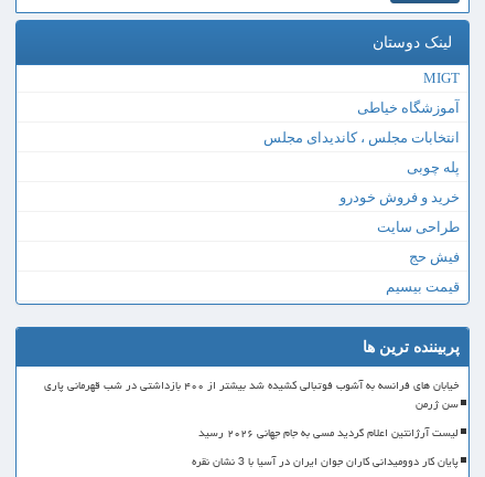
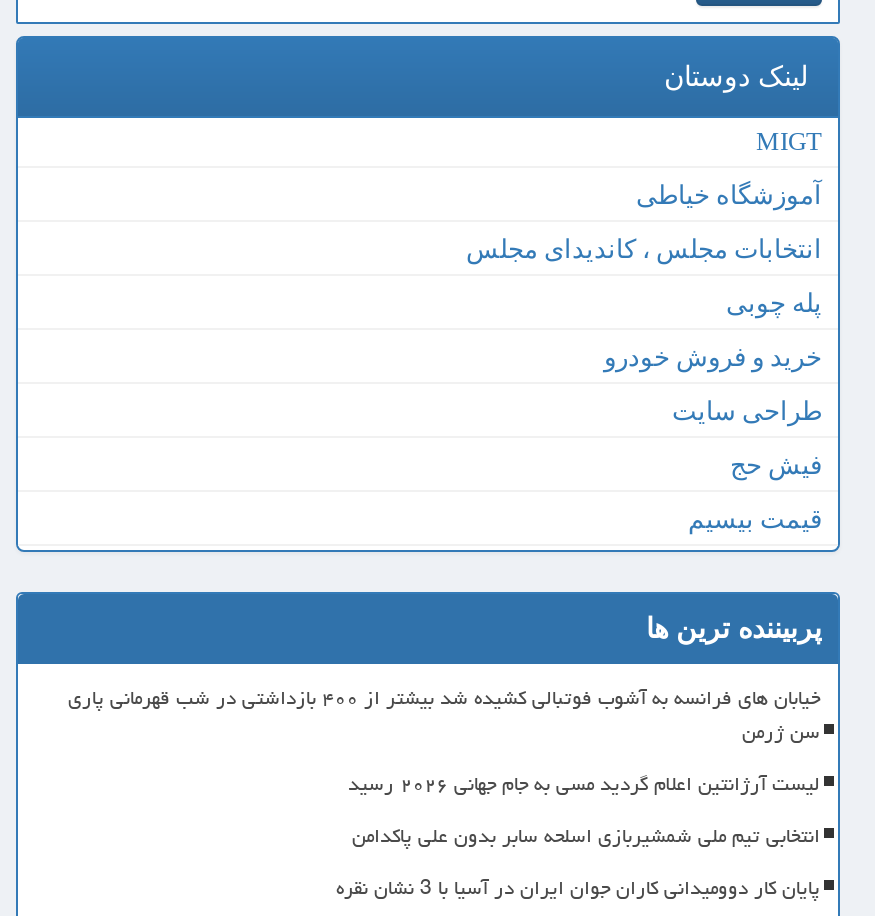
none -> [352,815,820,855] انتخابی تیم ملی شمشیربازی اسلحه سابر بدون علی پاکدامن

